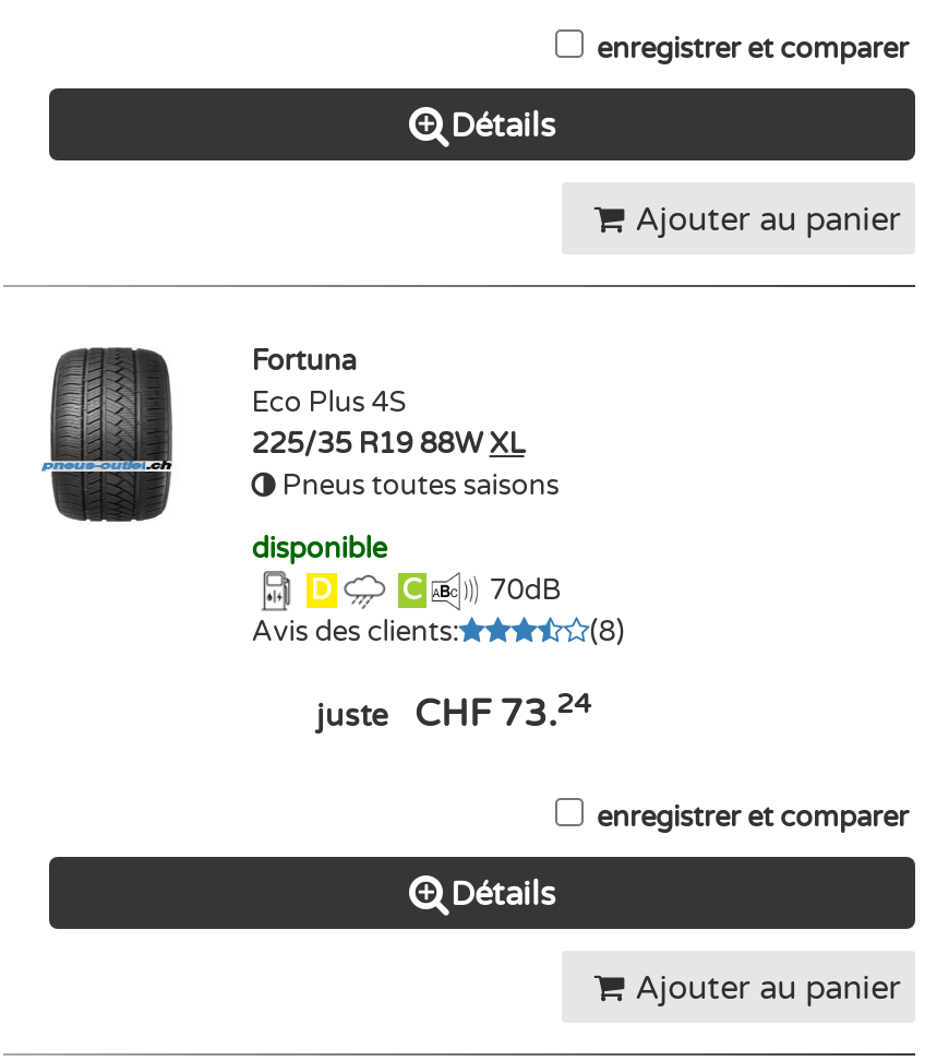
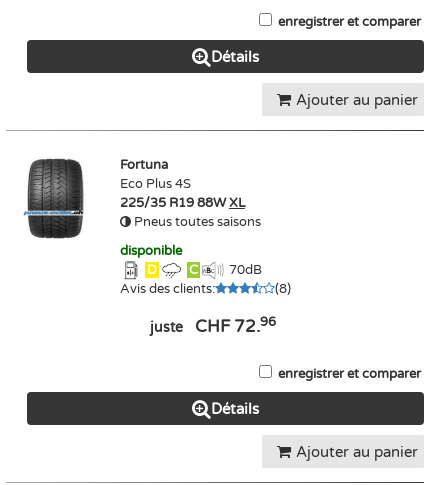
[316,687,591,737] juste CHF 73.24 -> [149,314,275,337] juste CHF 72.96

